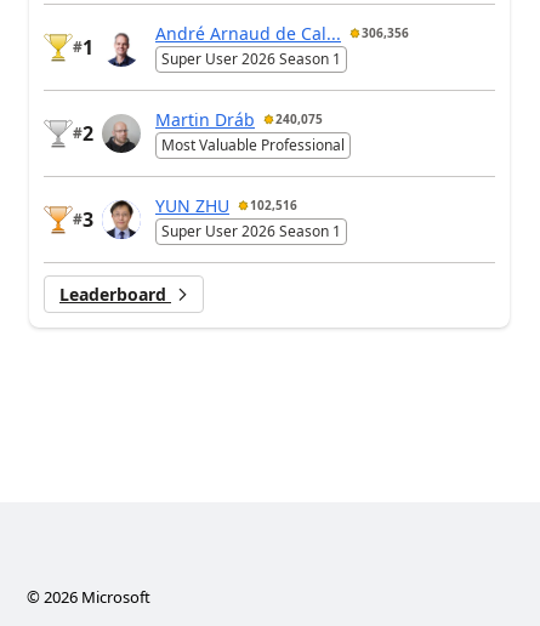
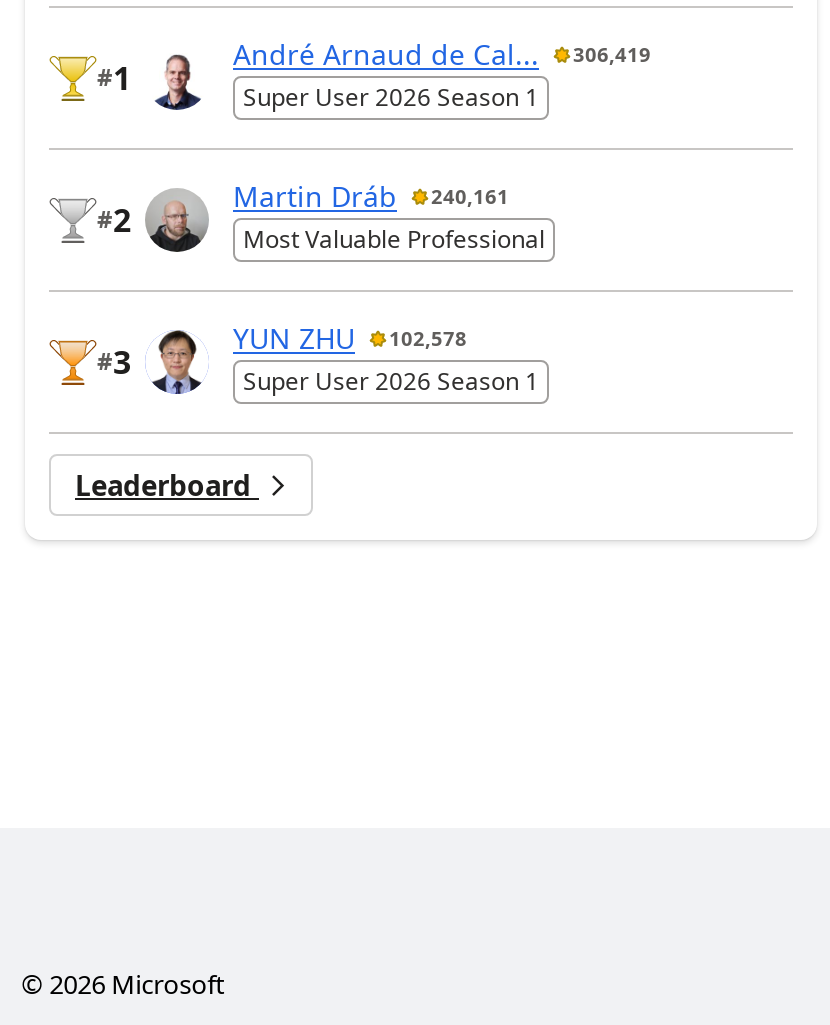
[155,22,409,45] André Arnaud de Cal... 306,356 -> [233,36,651,74] André Arnaud de Cal... 306,419
[155,108,323,131] Martin Dráb 240,075 -> [233,178,509,216] Martin Dráb 240,161
[155,194,297,217] YUN ZHU 102,516 -> [233,320,467,358] YUN ZHU 102,578

